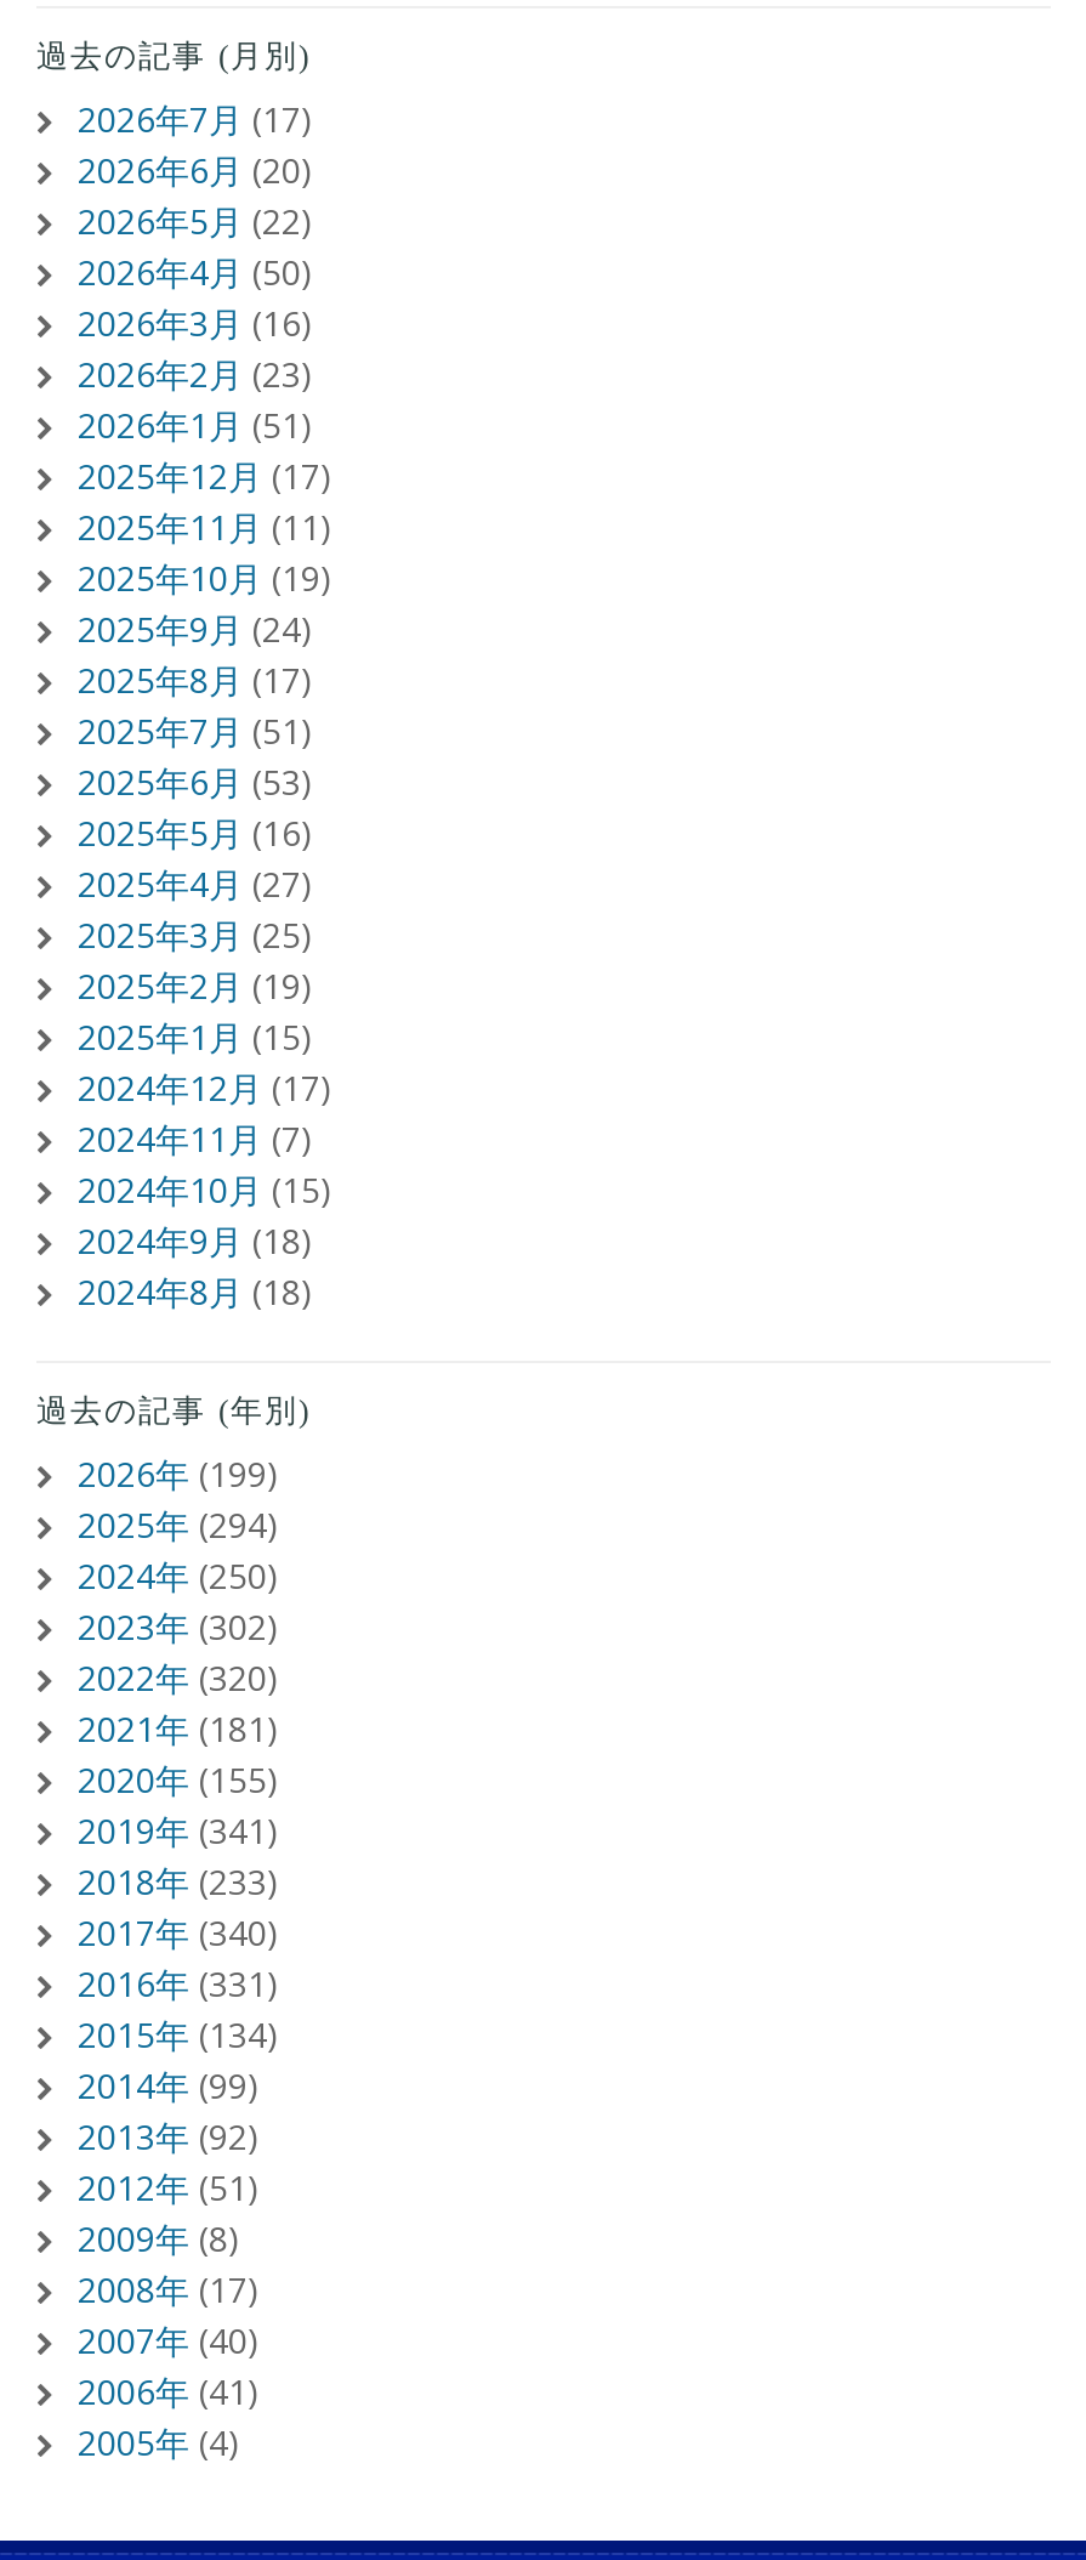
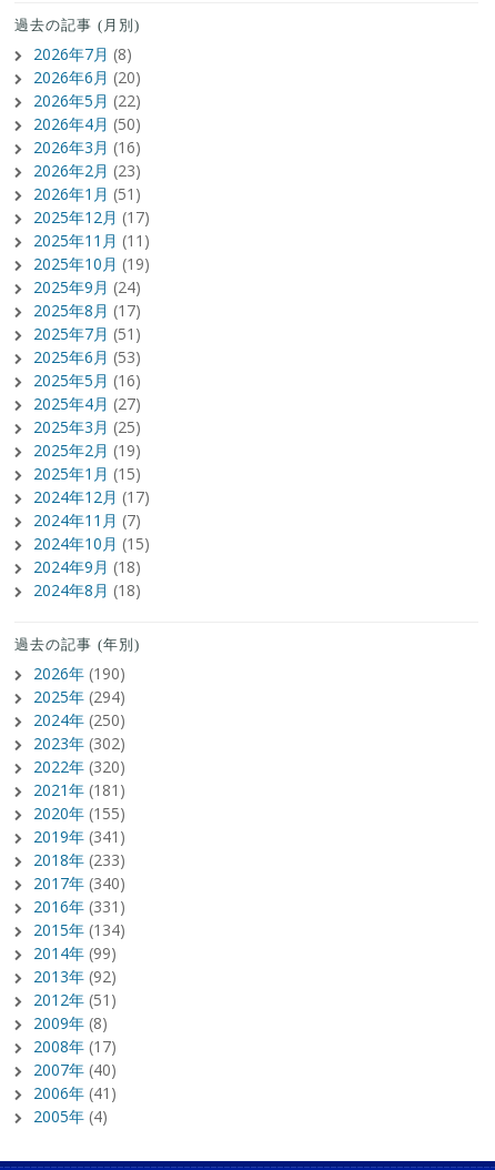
[78,97,313,143] 2026年7月(17) -> [33,44,132,65] 2026年7月(8)
[78,1451,279,1497] 2026年(199) -> [33,663,125,684] 2026年(190)

